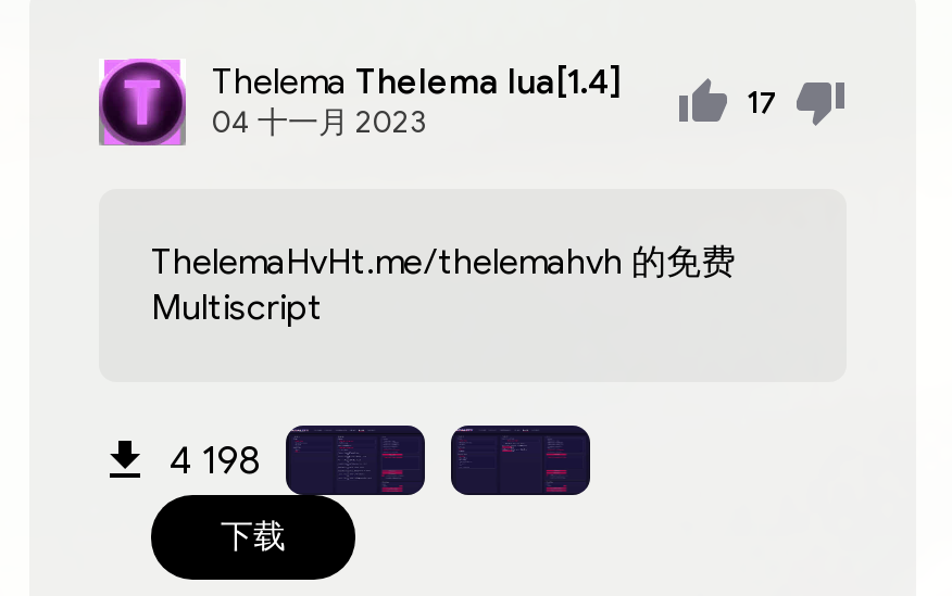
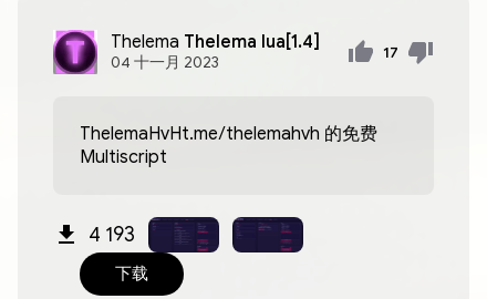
[168,436,260,484] 4 198 -> [89,222,135,247] 4 193

